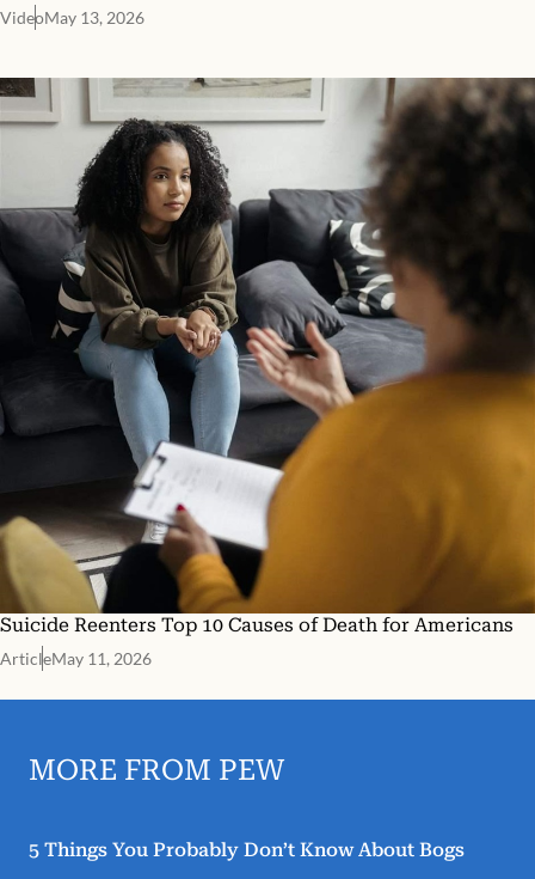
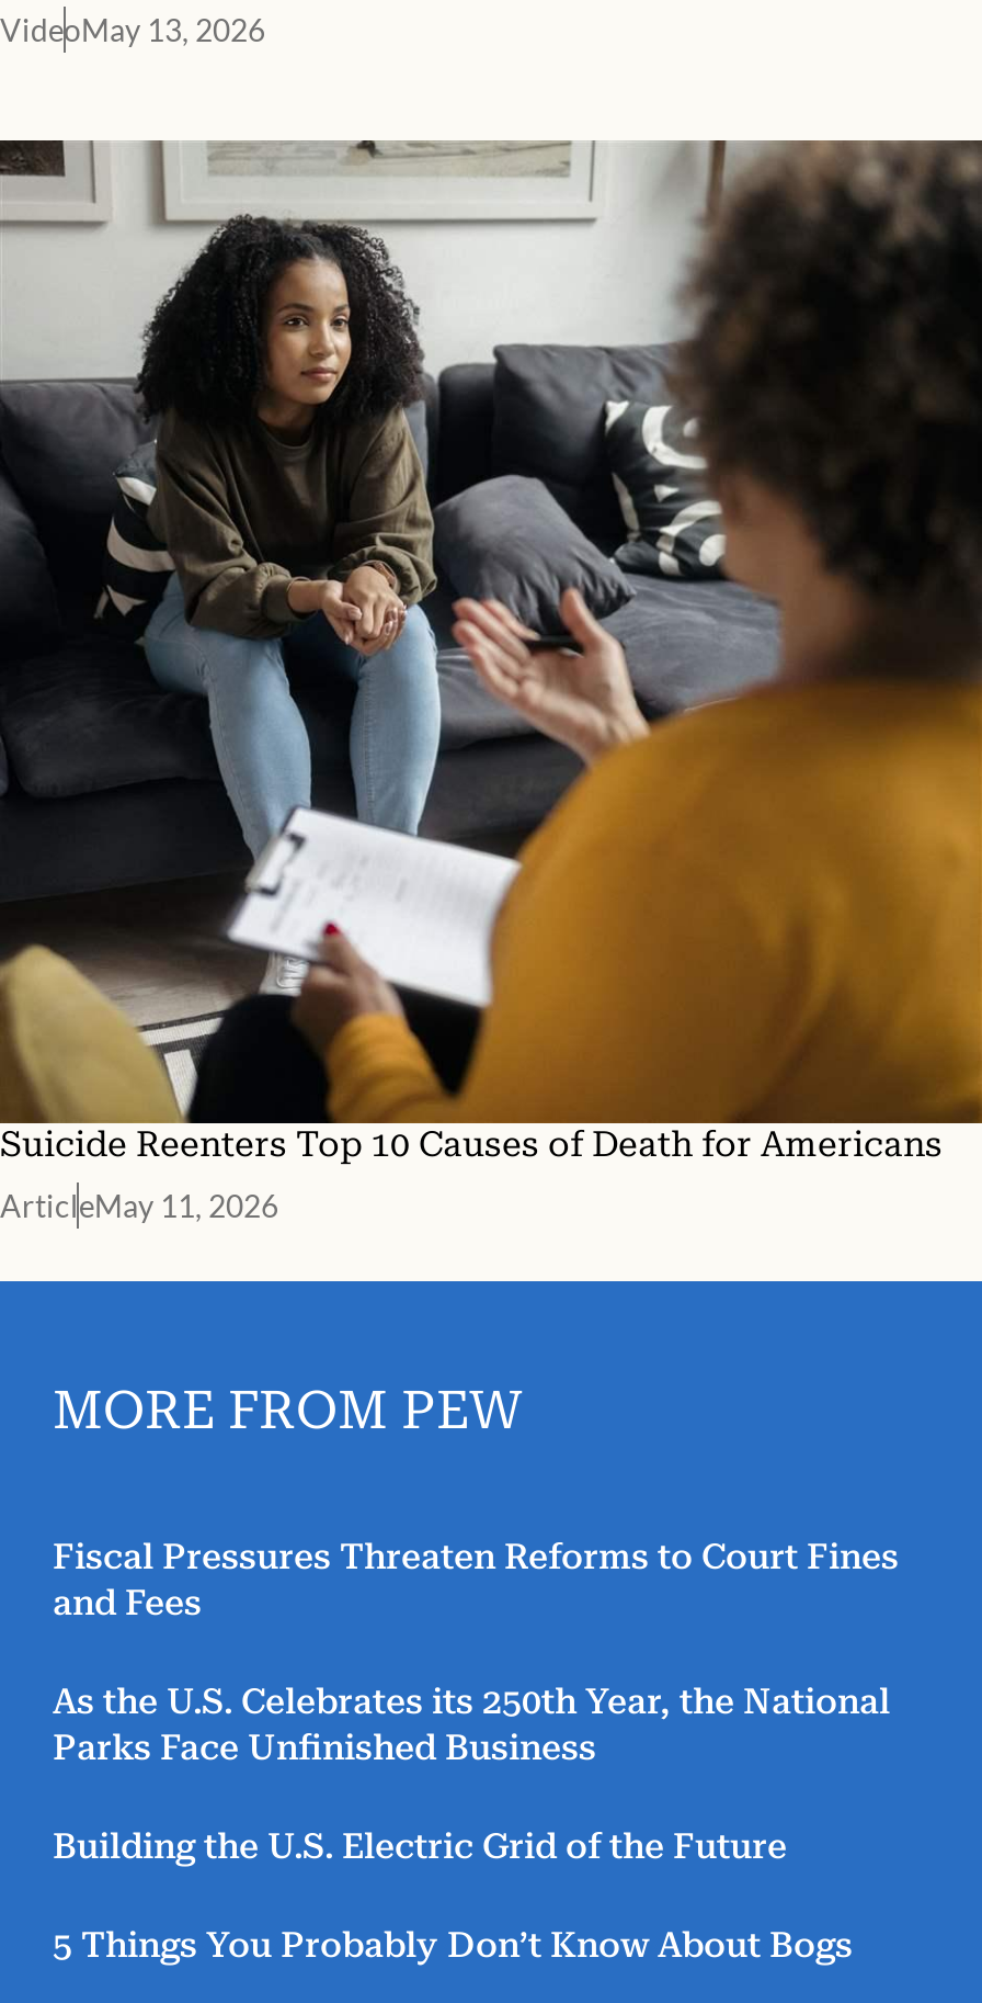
none -> [53,1535,899,1866] Fiscal Pressures Threaten Reforms to Court Fines | and Fees | As the U.S. Celebrates its 250th Year, the National | Parks Face Unfinished Business | Building the U.S. Electric Grid of the Future

